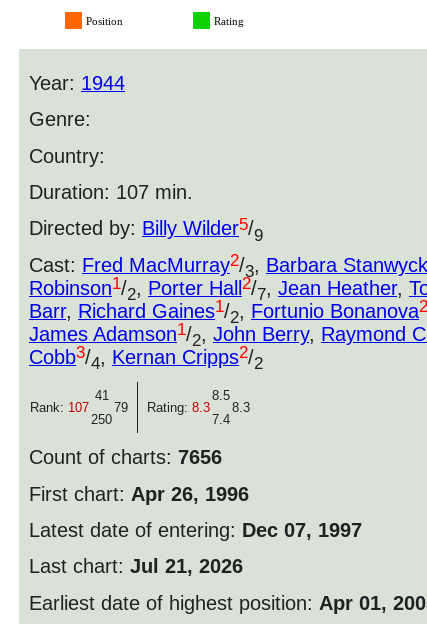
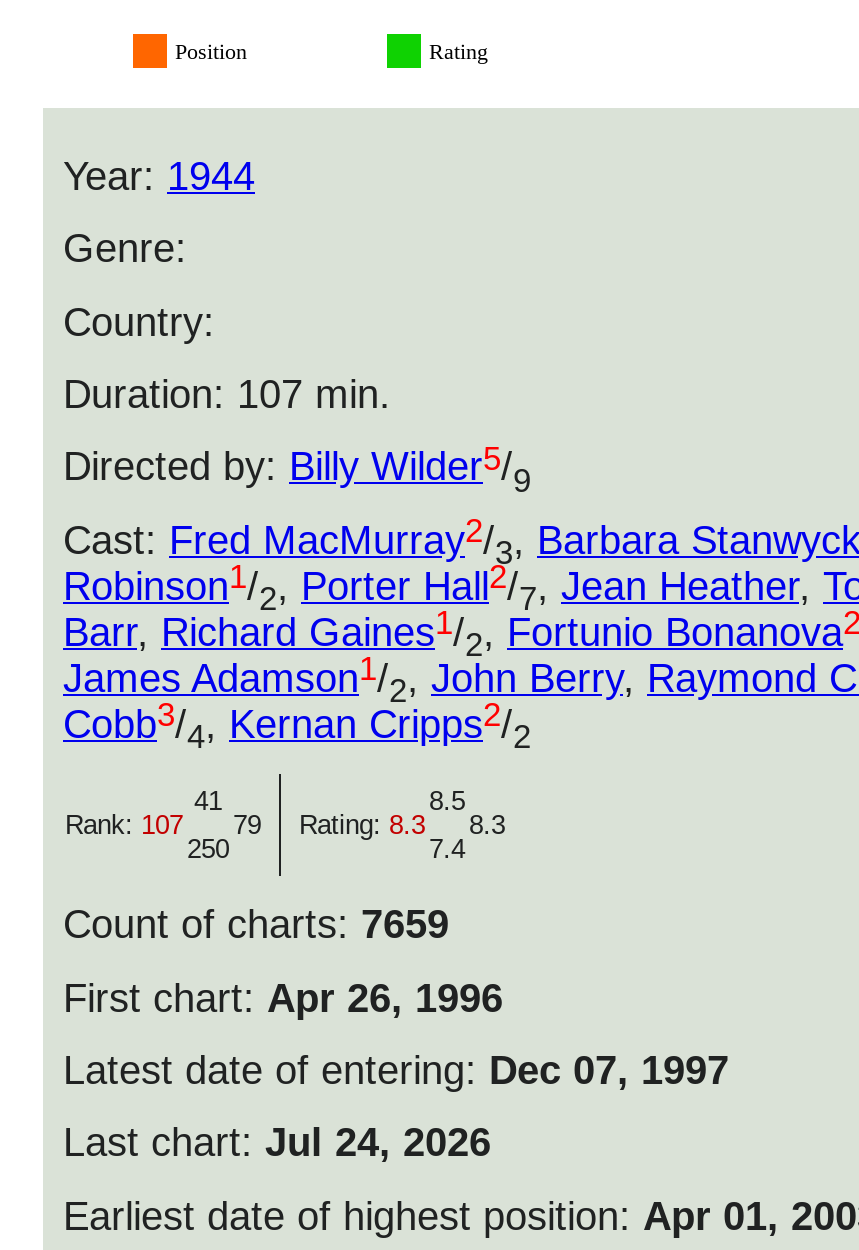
[29,446,222,468] Count of charts: 7656 -> [63,903,449,947] Count of charts: 7659
[29,555,243,577] Last chart: Jul 21, 2026 -> [63,1121,491,1165] Last chart: Jul 24, 2026

